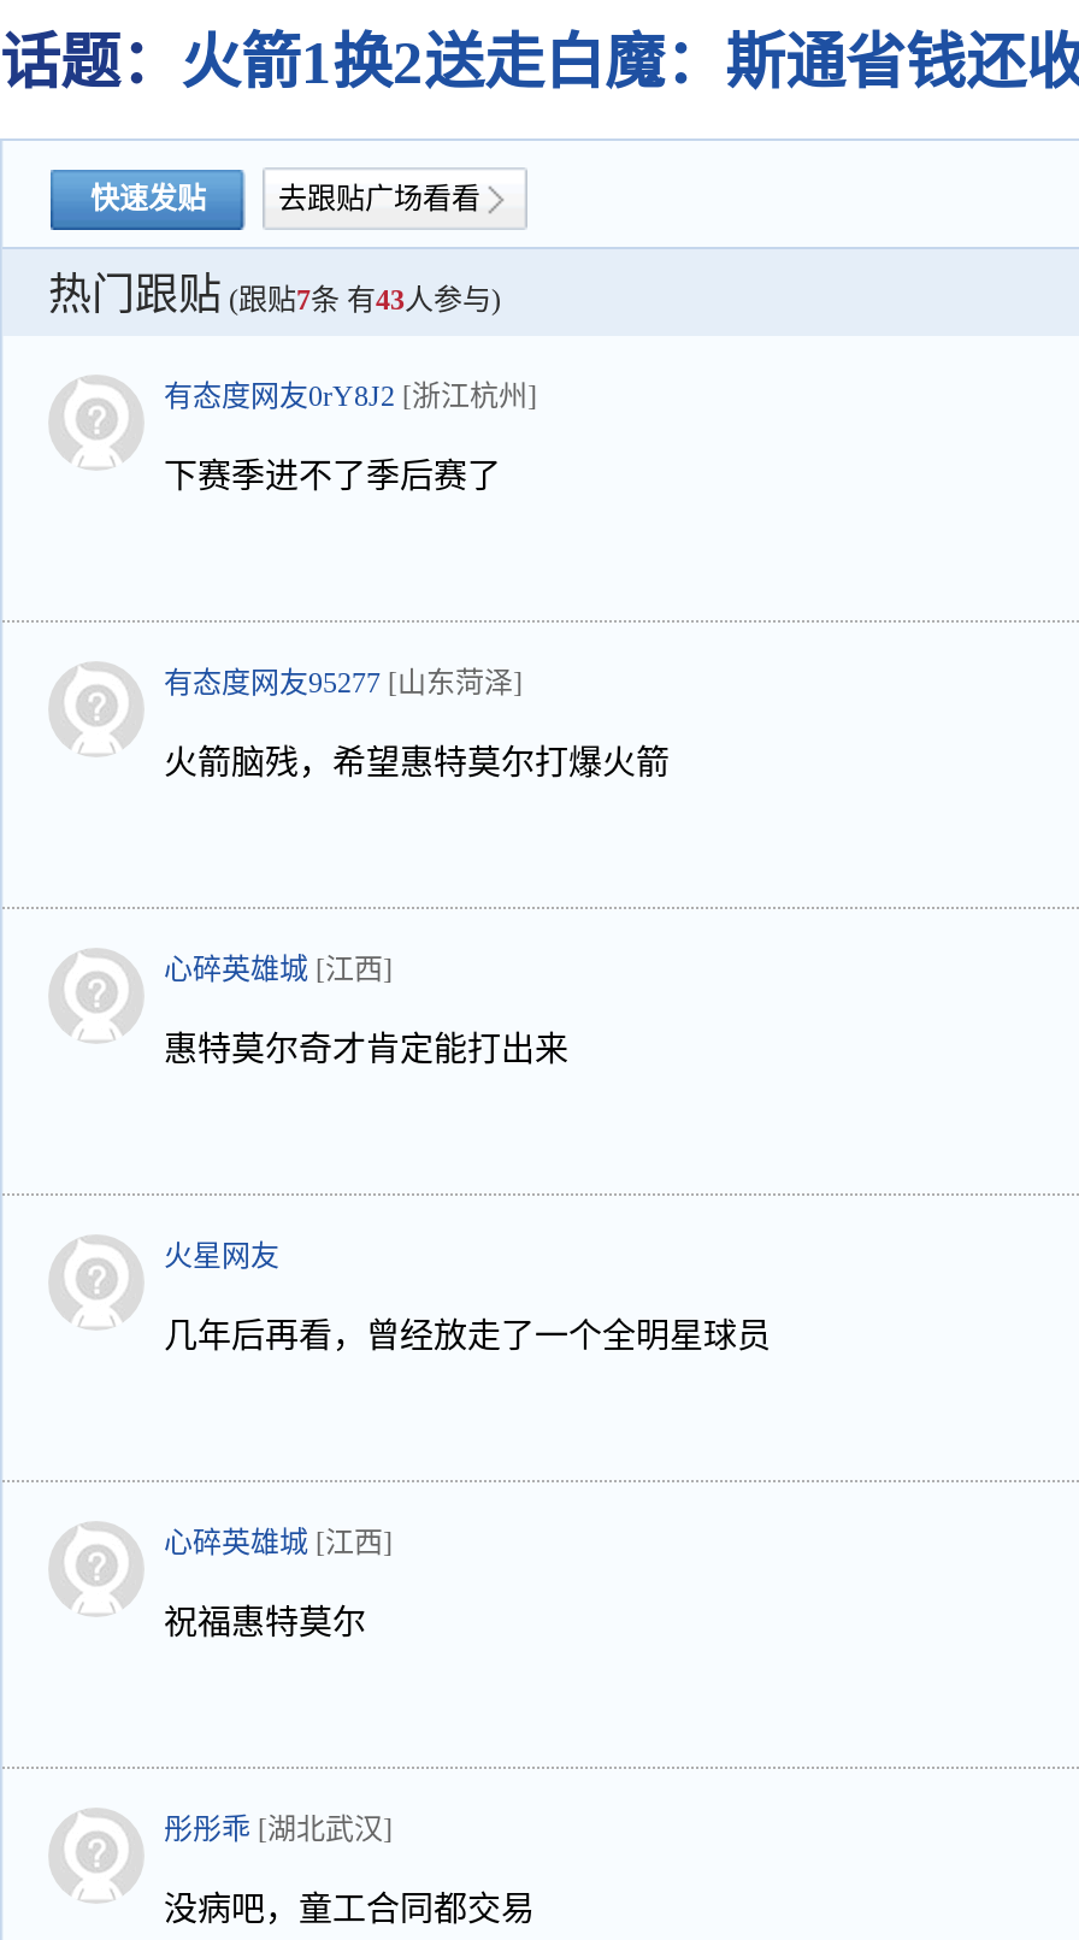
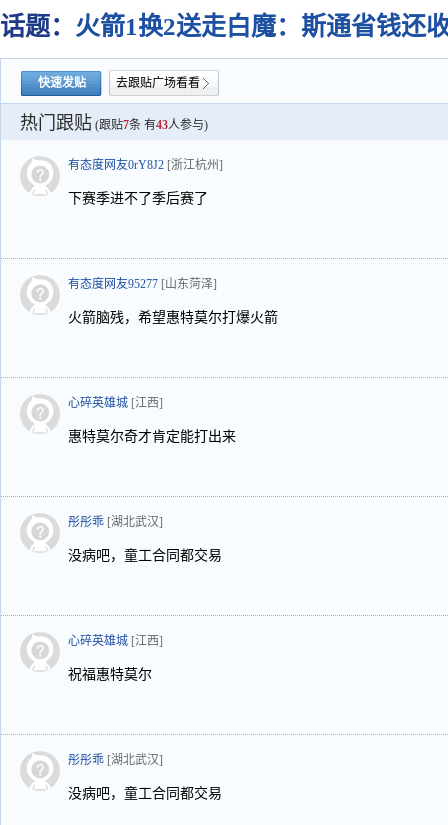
[164,1239,279,1273] 火星网友 -> [68,515,163,529] 彤彤乖 [湖北武汉]
[164,1319,771,1355] 几年后再看，曾经放走了一个全明星球员 -> [68,548,222,563] 没病吧，童工合同都交易

